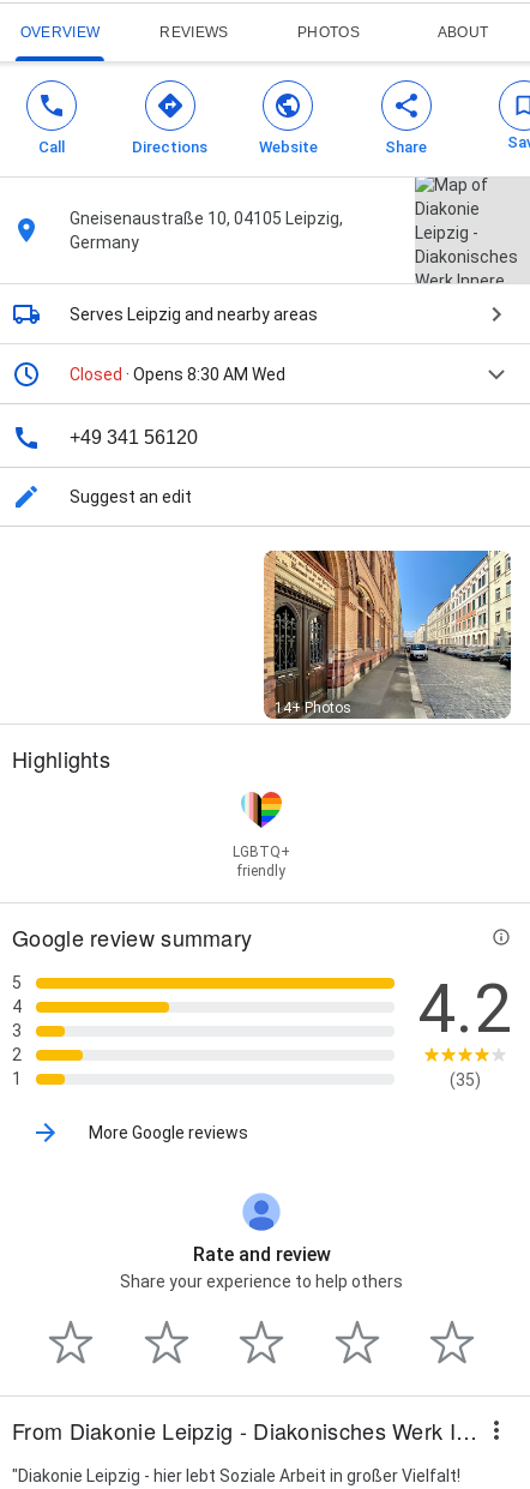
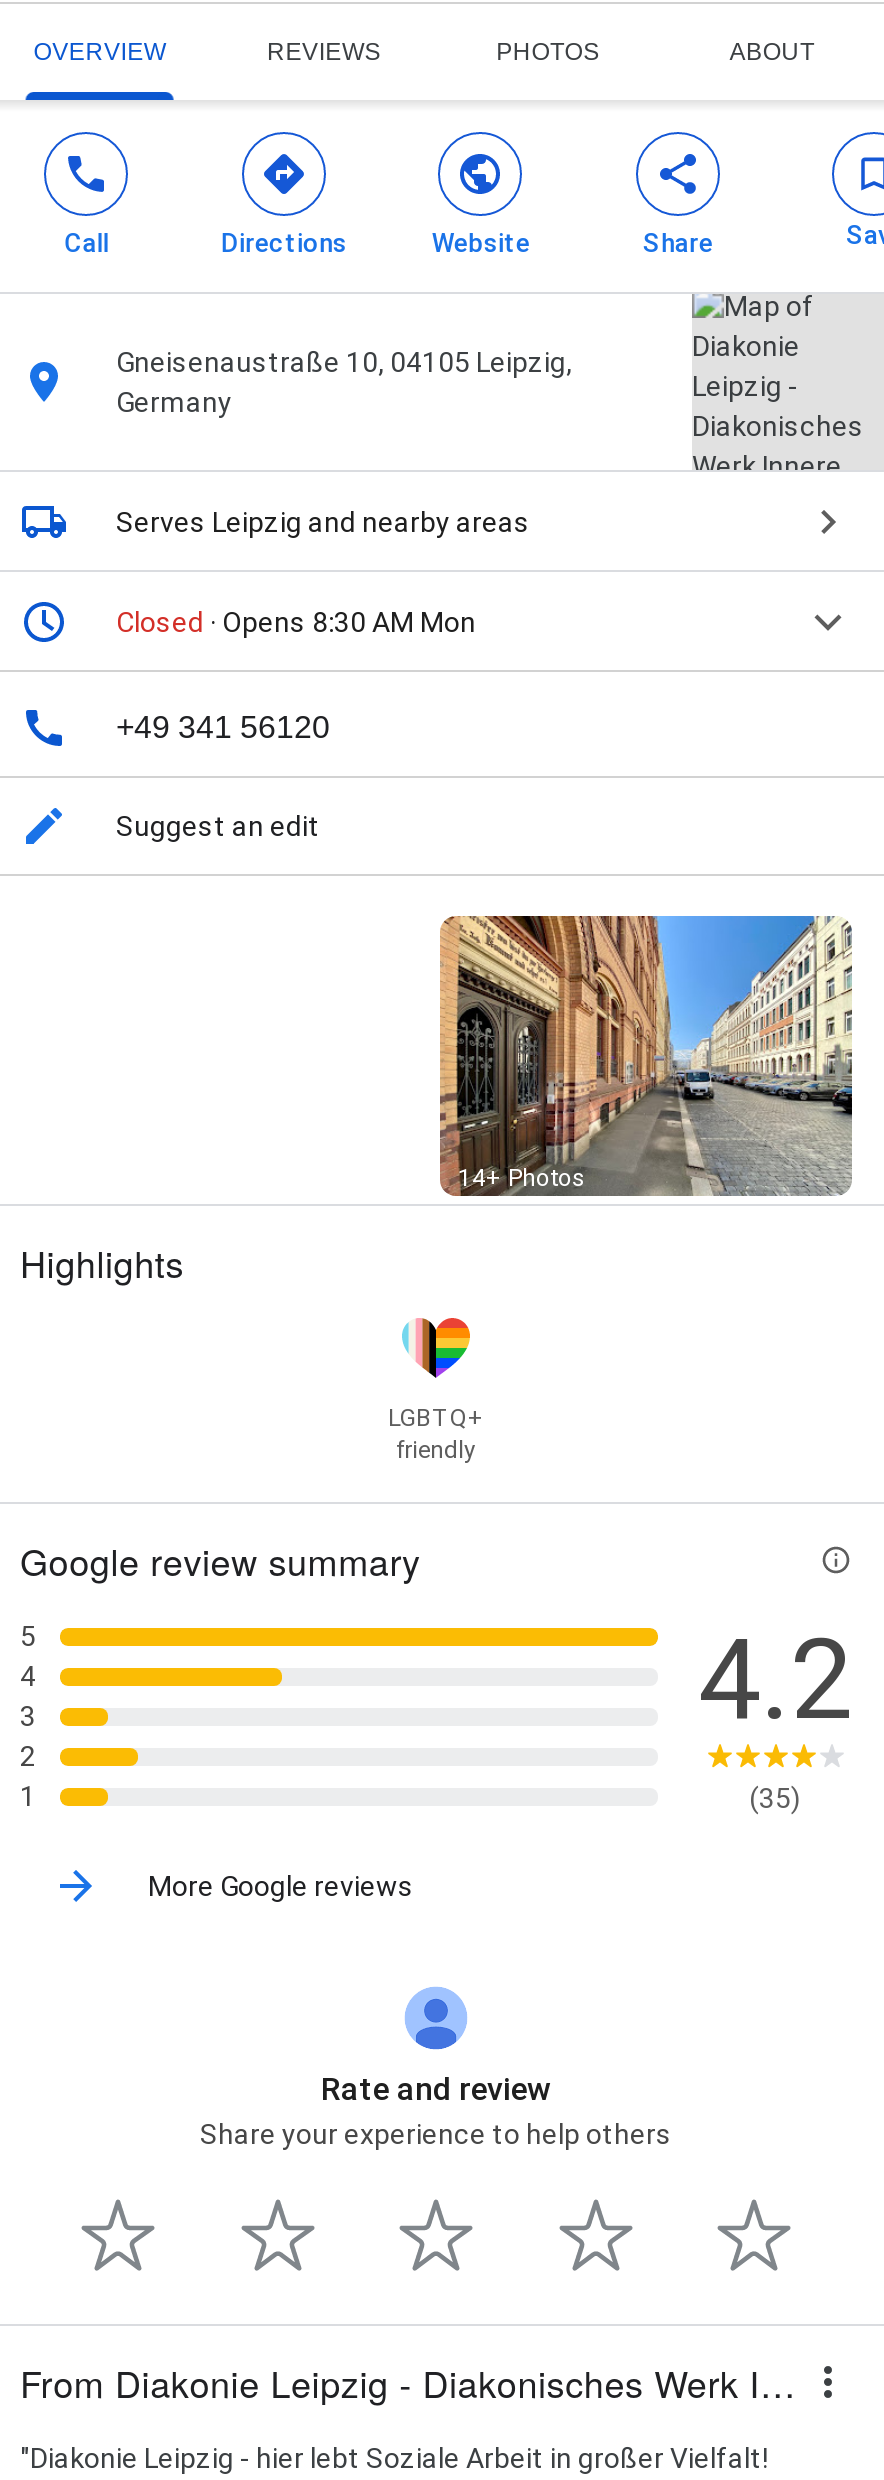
[70,365,285,384] Closed · Opens 8:30 AM Wed -> [116,606,476,638] Closed · Opens 8:30 AM Mon

